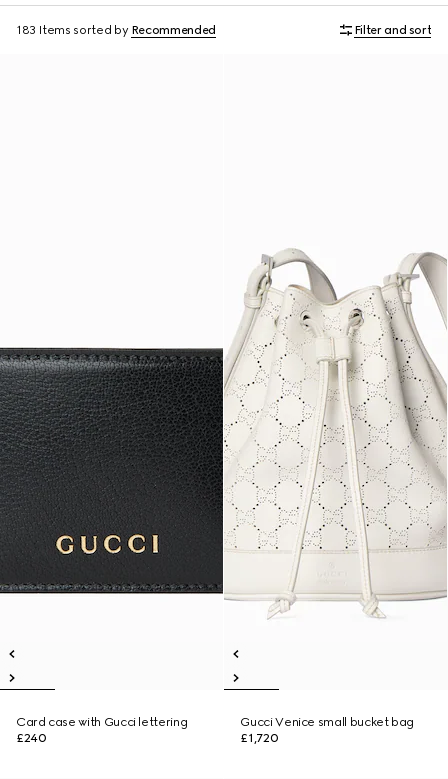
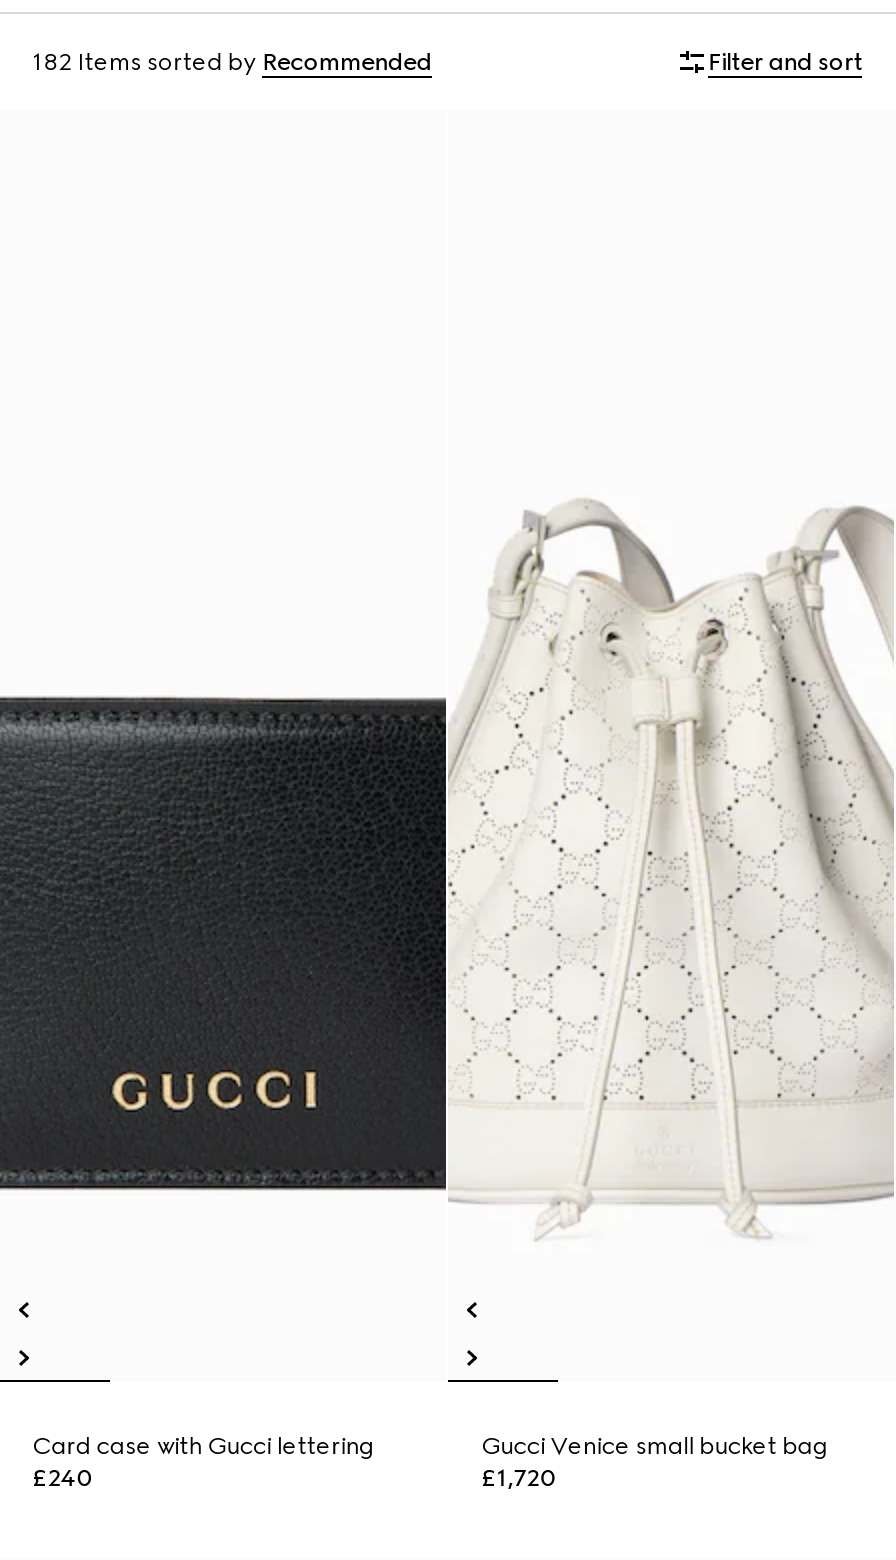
[16,23,216,37] 183 Items sorted by Recommended -> [32,48,432,76] 182 Items sorted by Recommended

